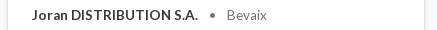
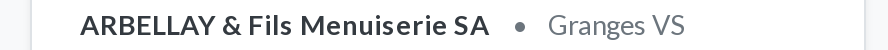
[32,7,198,23] Joran DISTRIBUTION S.A. -> [80,9,490,41] ARBELLAY & Fils Menuiserie SA
[227,7,267,23] Bevaix -> [548,9,686,41] Granges VS

